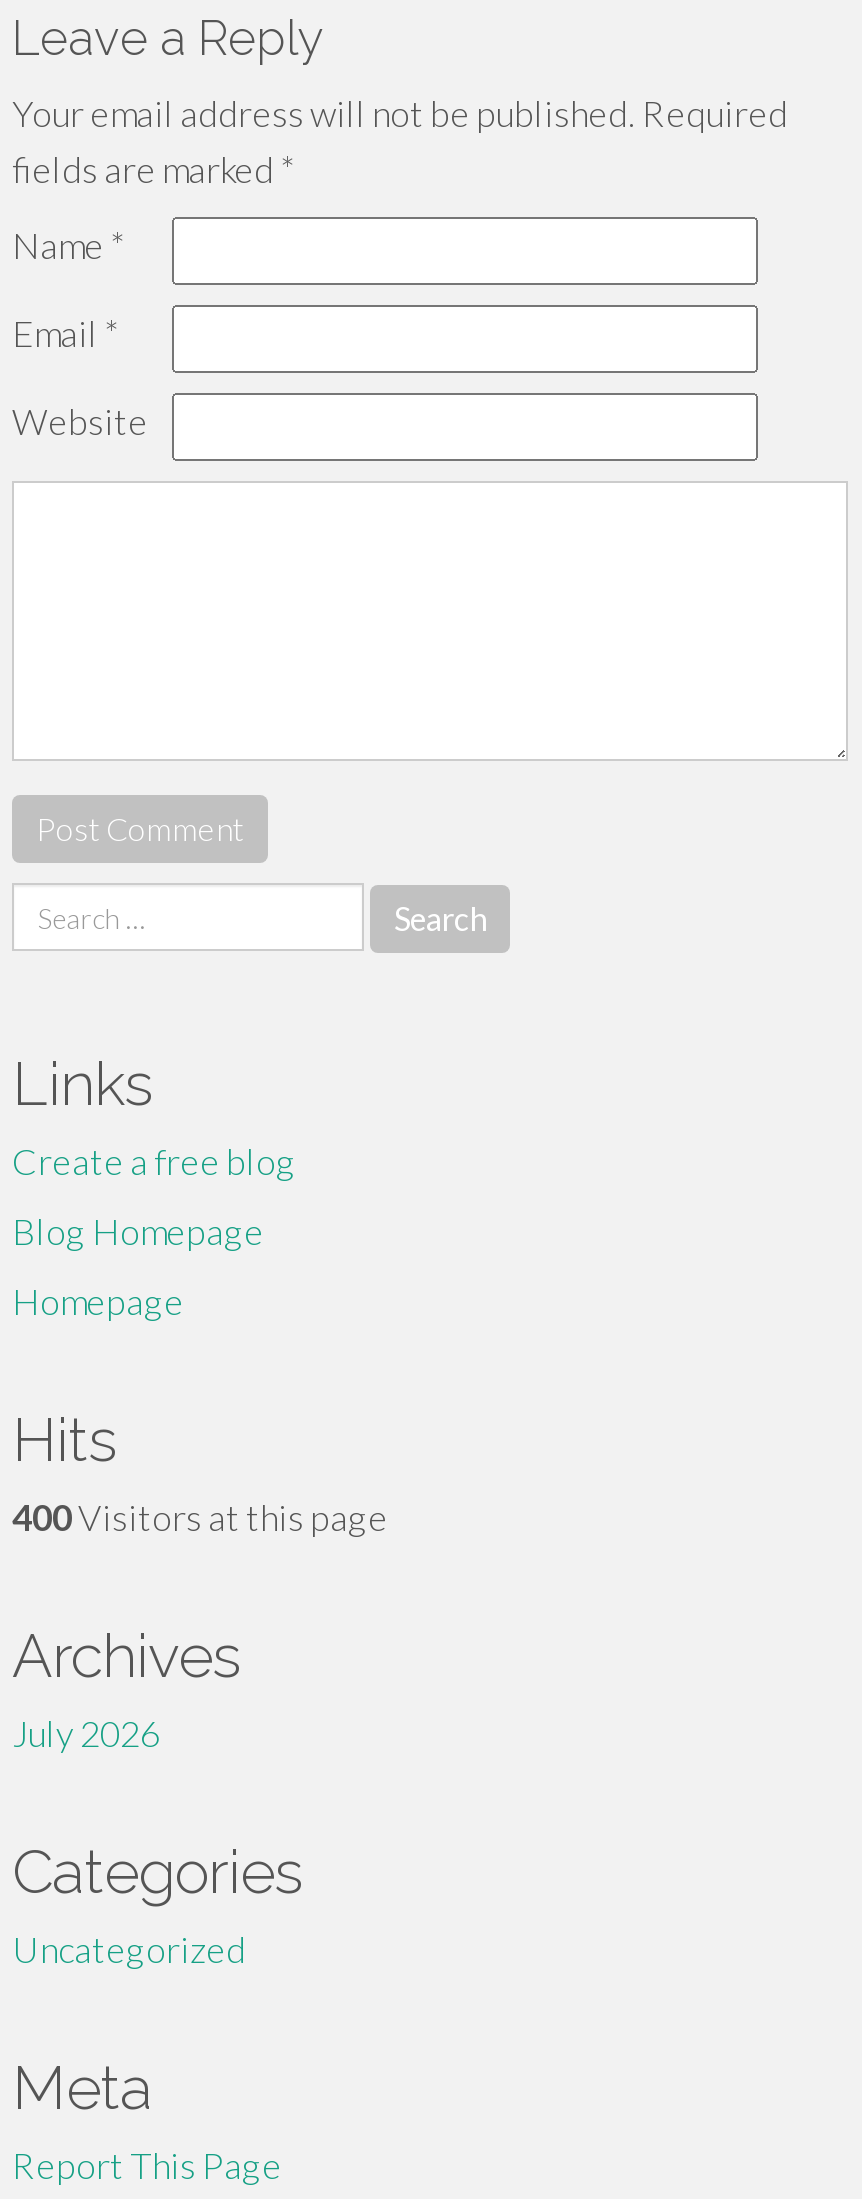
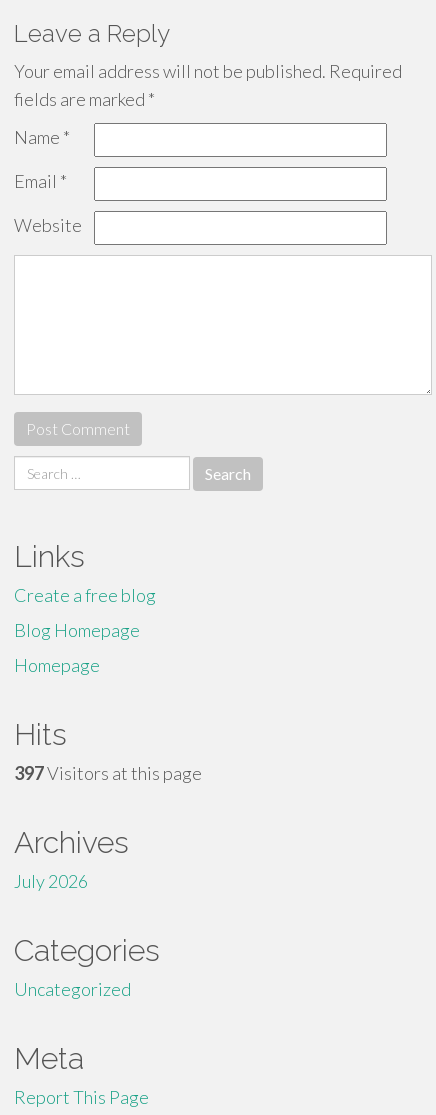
[12,1495,388,1539] 400Visitors at this page -> [14,762,202,784] 397Visitors at this page

